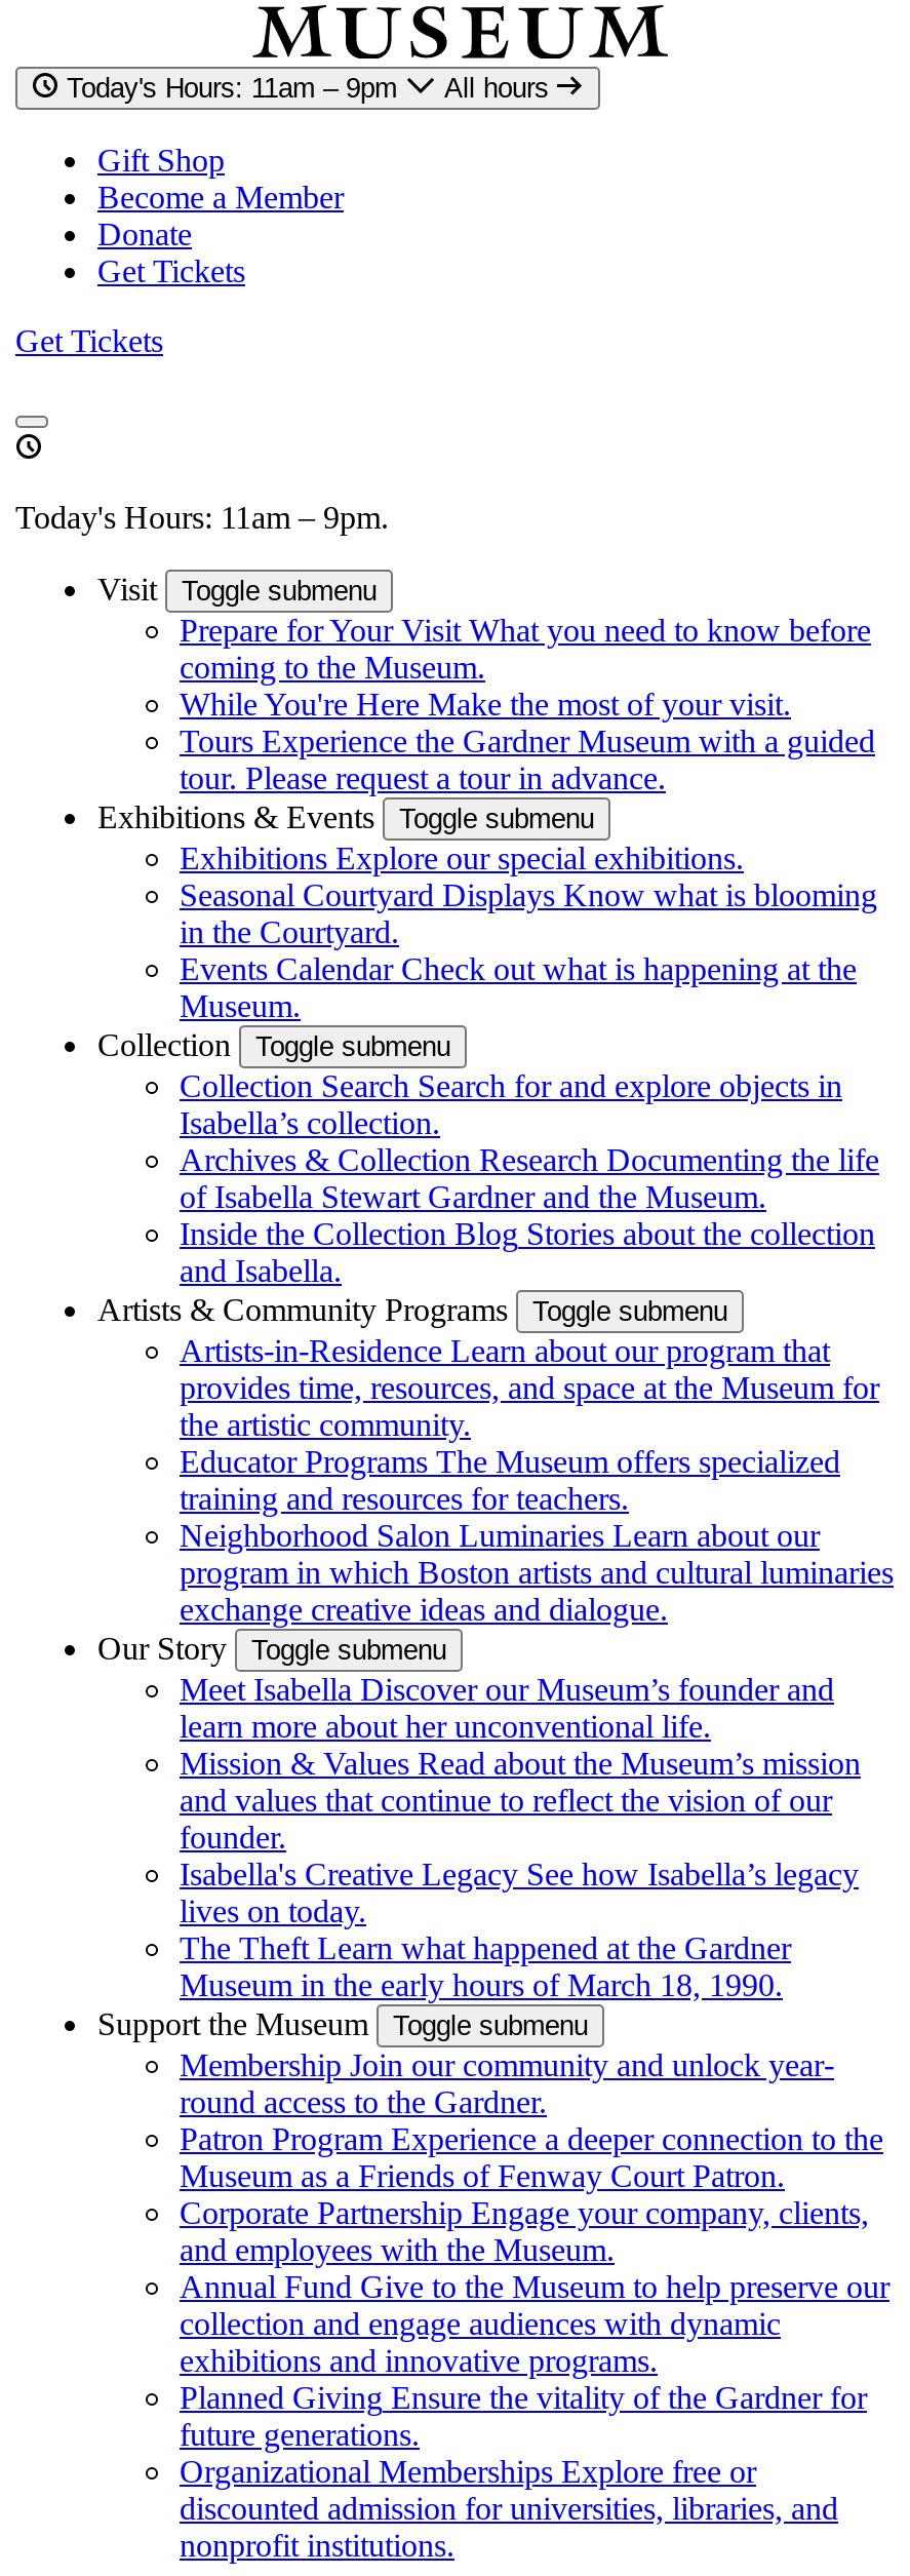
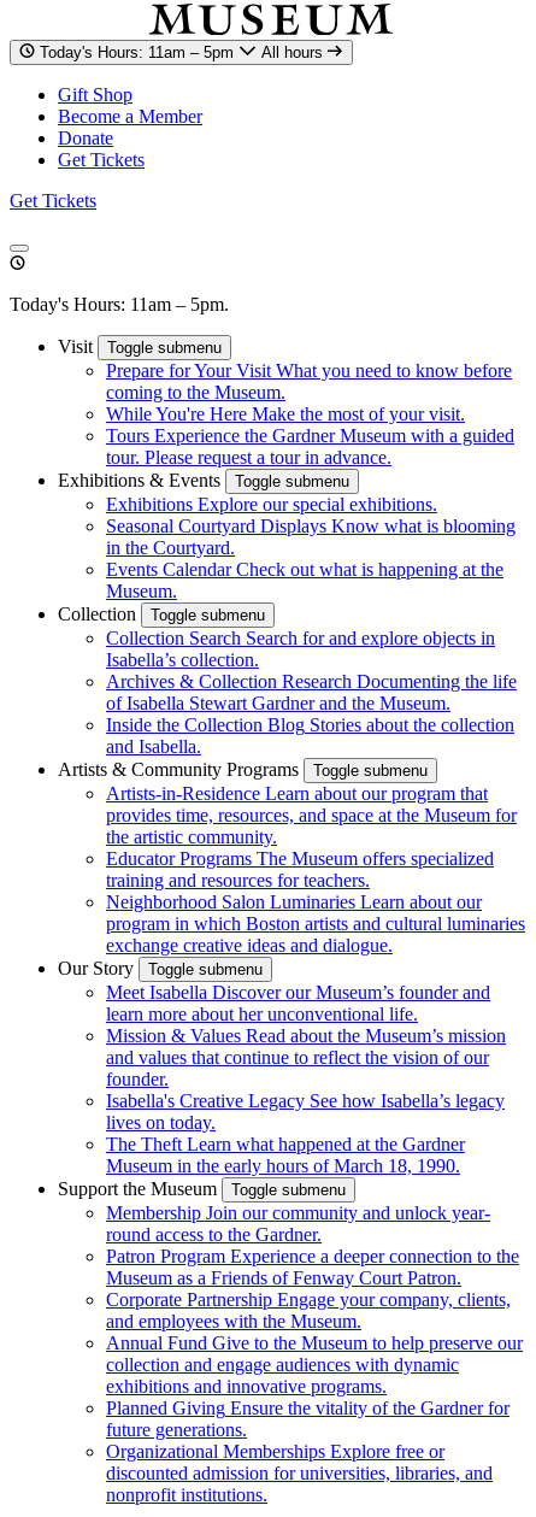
[67,74,405,105] Today's Hours: 11am – 9pm -> [40,44,238,62] Today's Hours: 11am – 5pm
[15,501,389,536] Today's Hours: 11am – 9pm. -> [10,295,229,315] Today's Hours: 11am – 5pm.

